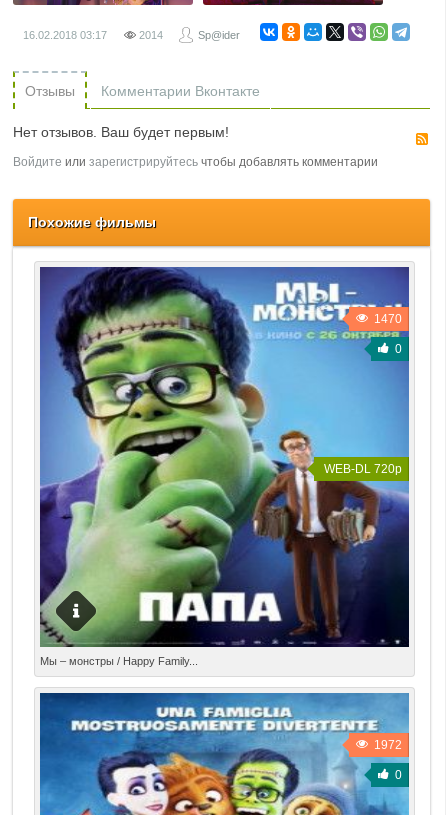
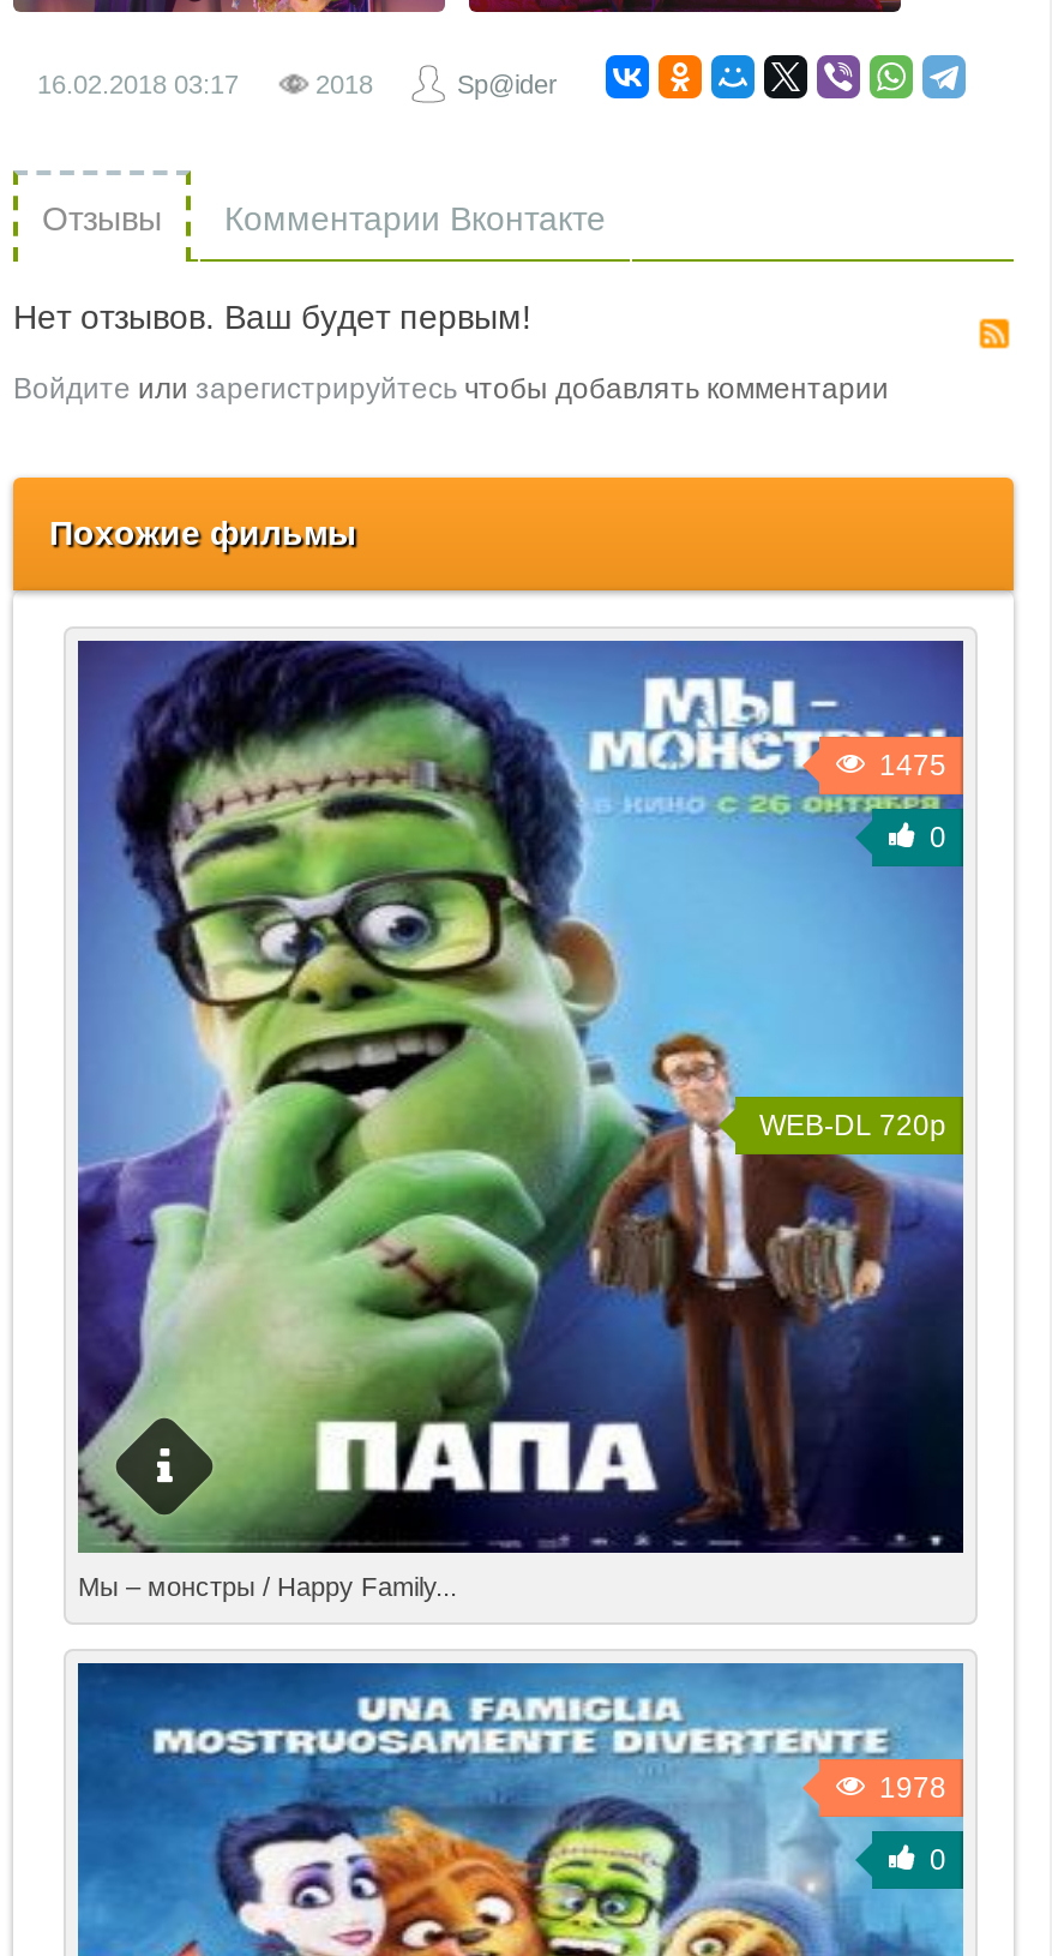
[139,29,163,41] 2014 -> [315,70,373,99] 2018
[371,312,402,326] 1470 -> [872,749,946,783] 1475
[371,738,402,752] 1972 -> [872,1772,946,1805] 1978

